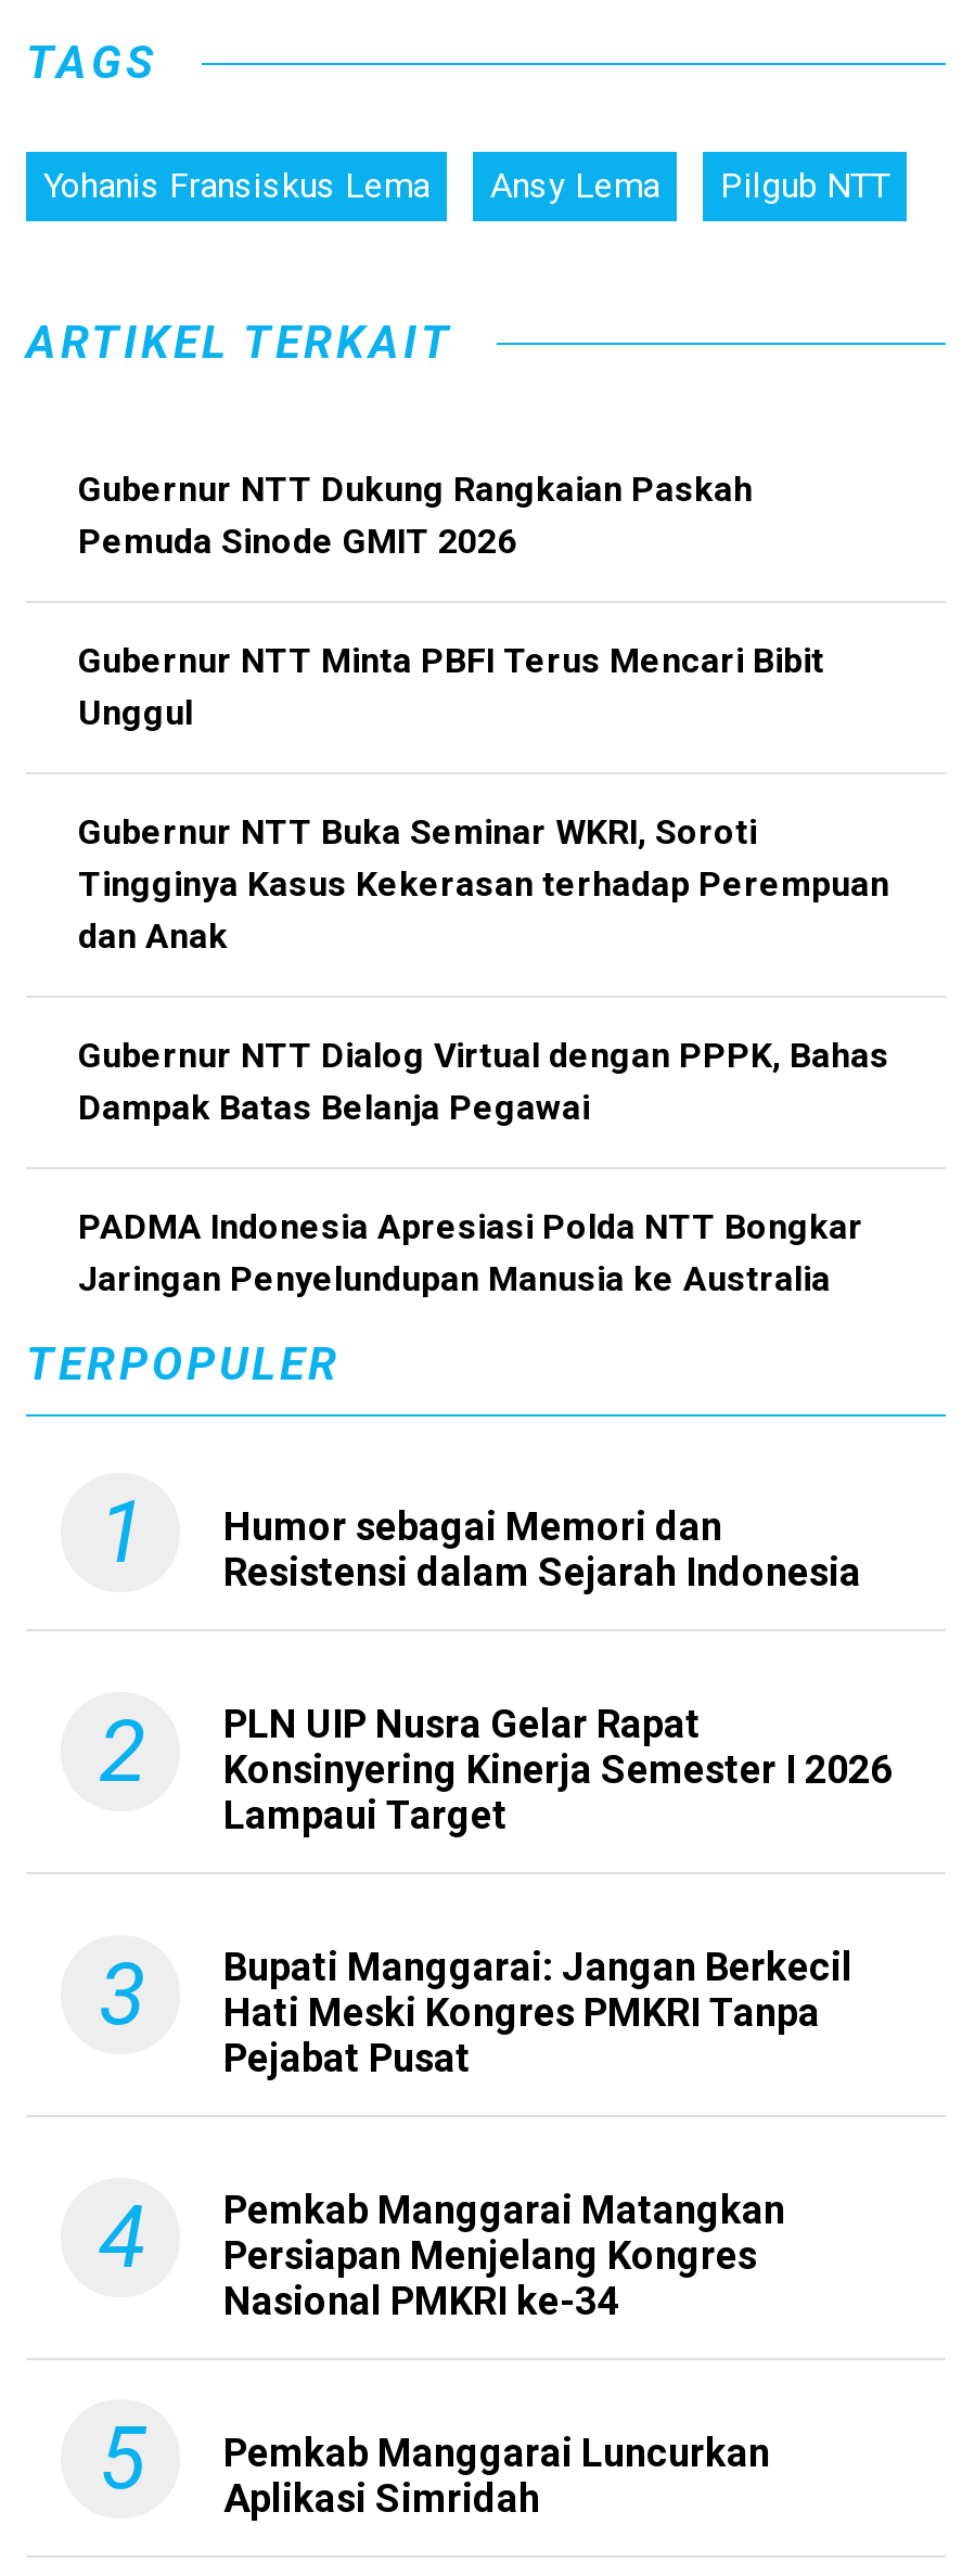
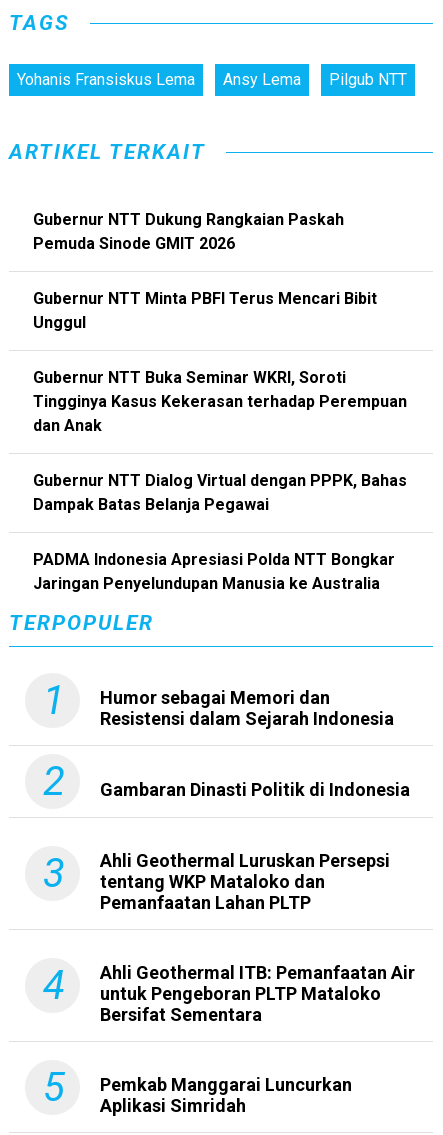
[223,1701,892,1838] PLN UIP Nusra Gelar Rapat | Konsinyering Kinerja Semester I 2026 | Lampaui Target -> [100,779,410,800] Gambaran Dinasti Politik di Indonesia
[223,1944,852,2081] Bupati Manggarai: Jangan Berkecil | Hati Meski Kongres PMKRI Tanpa | Pejabat Pusat -> [100,850,390,913] Ahli Geothermal Luruskan Persepsi | tentang WKP Mataloko dan | Pemanfaatan Lahan PLTP
[223,2187,785,2324] Pemkab Manggarai Matangkan | Persiapan Menjelang Kongres | Nasional PMKRI ke-34 -> [100,962,415,1025] Ahli Geothermal ITB: Pemanfaatan Air | untuk Pengeboran PLTP Mataloko | Bersifat Sementara

